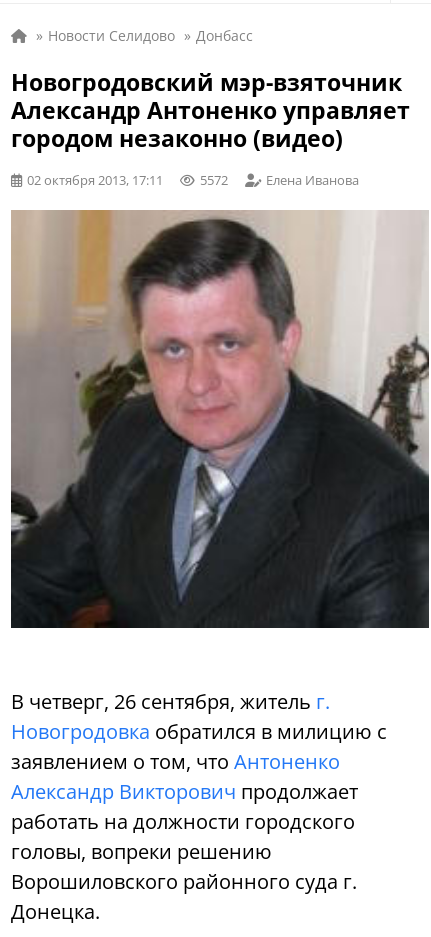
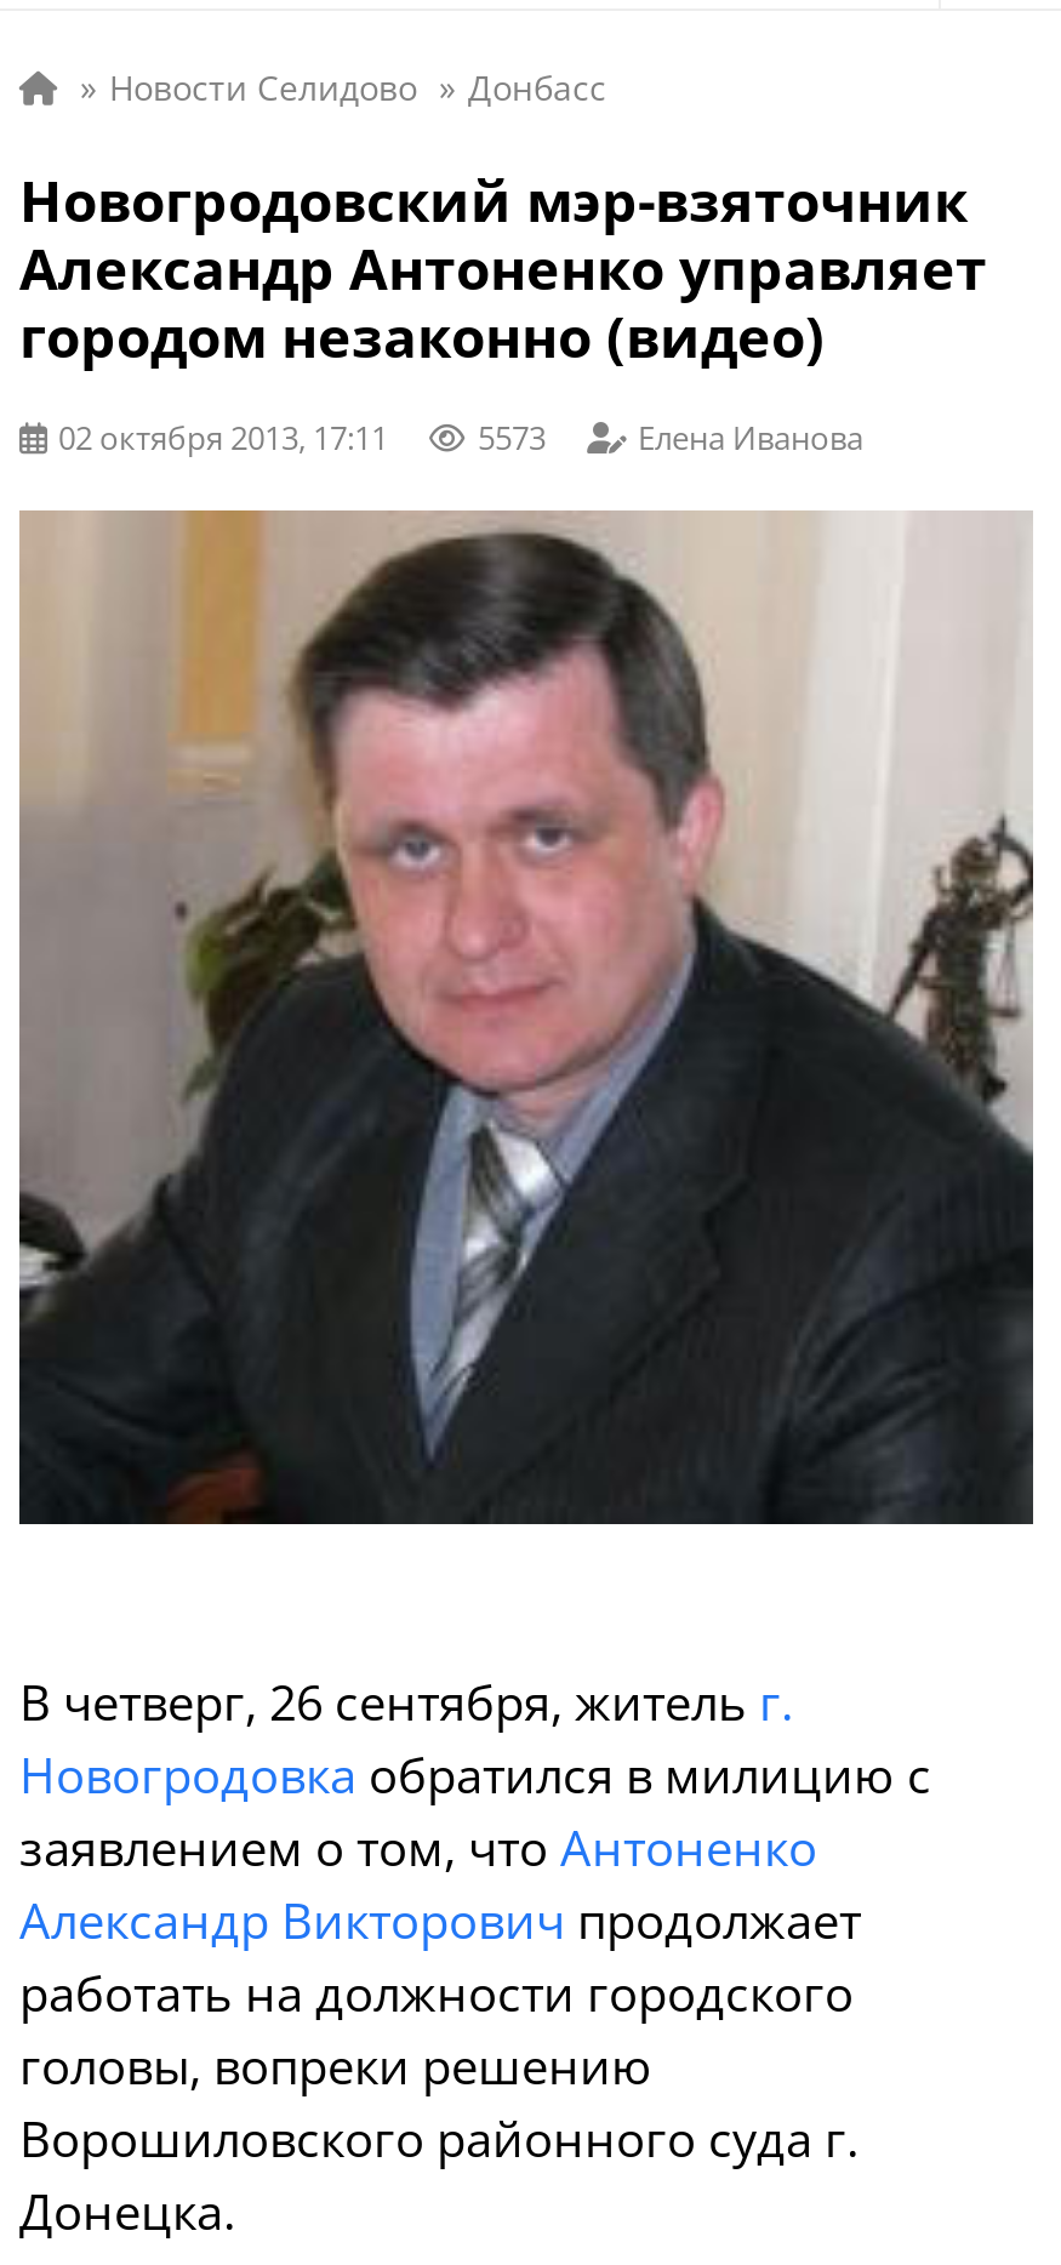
[200,171,228,189] 5572 -> [478,416,546,460] 5573

